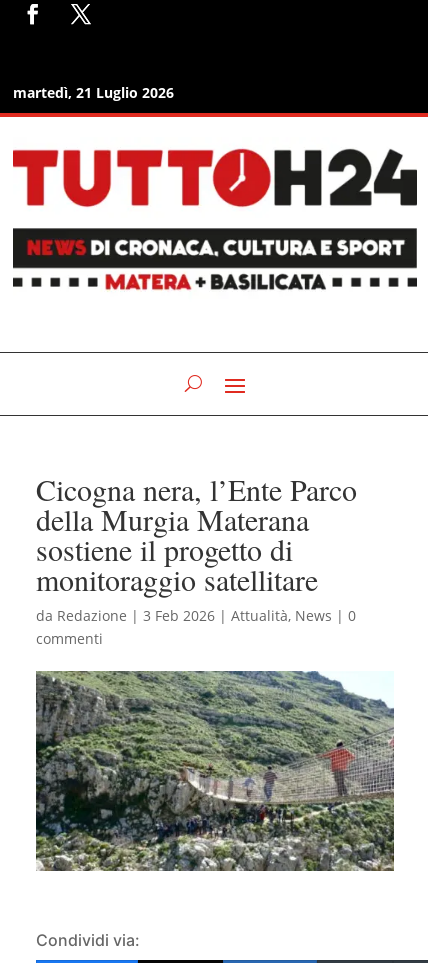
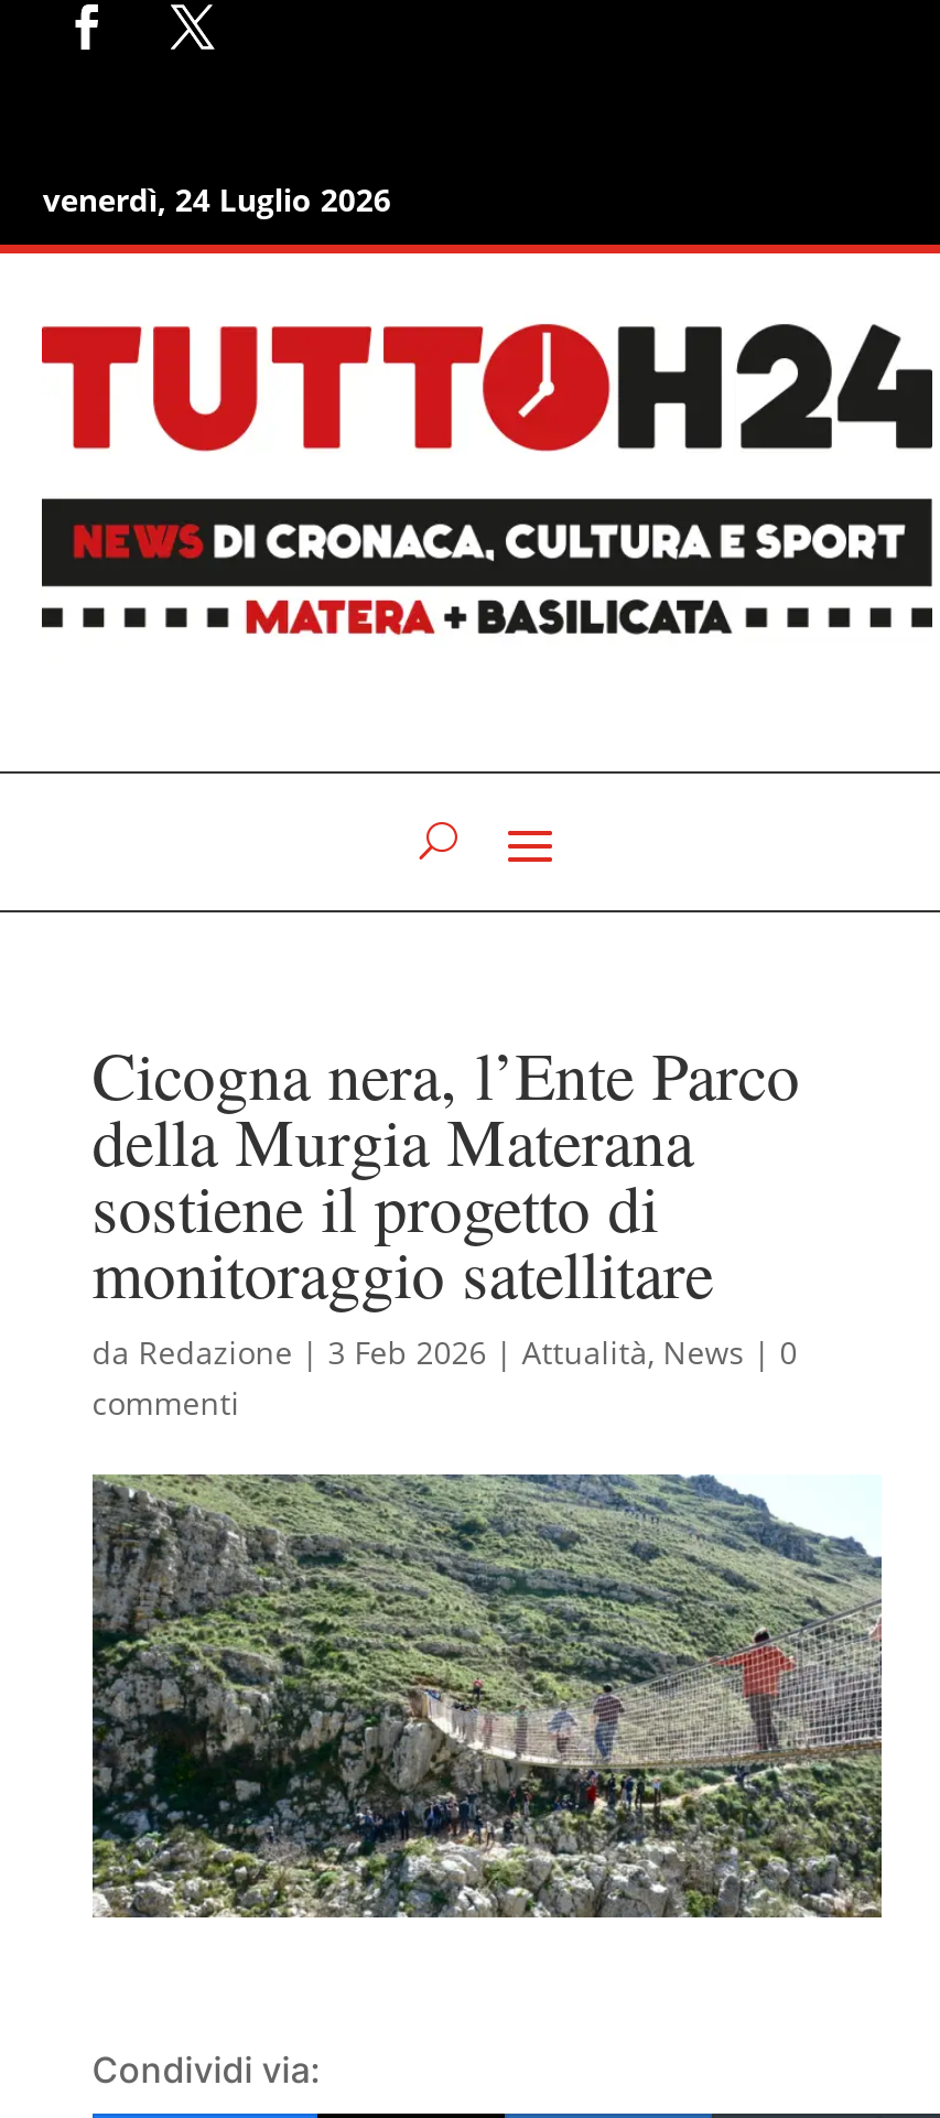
[13,83,174,102] martedì, 21 Luglio 2026 -> [43,179,391,220] venerdì, 24 Luglio 2026

